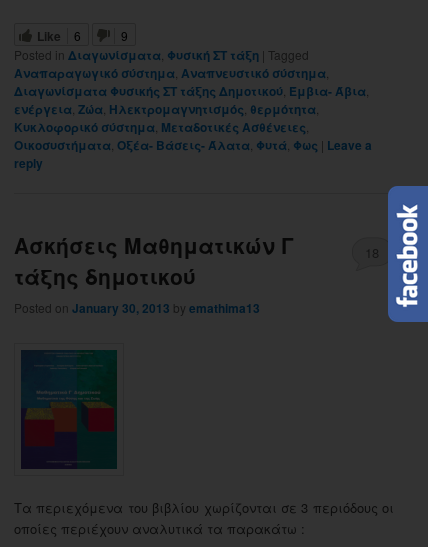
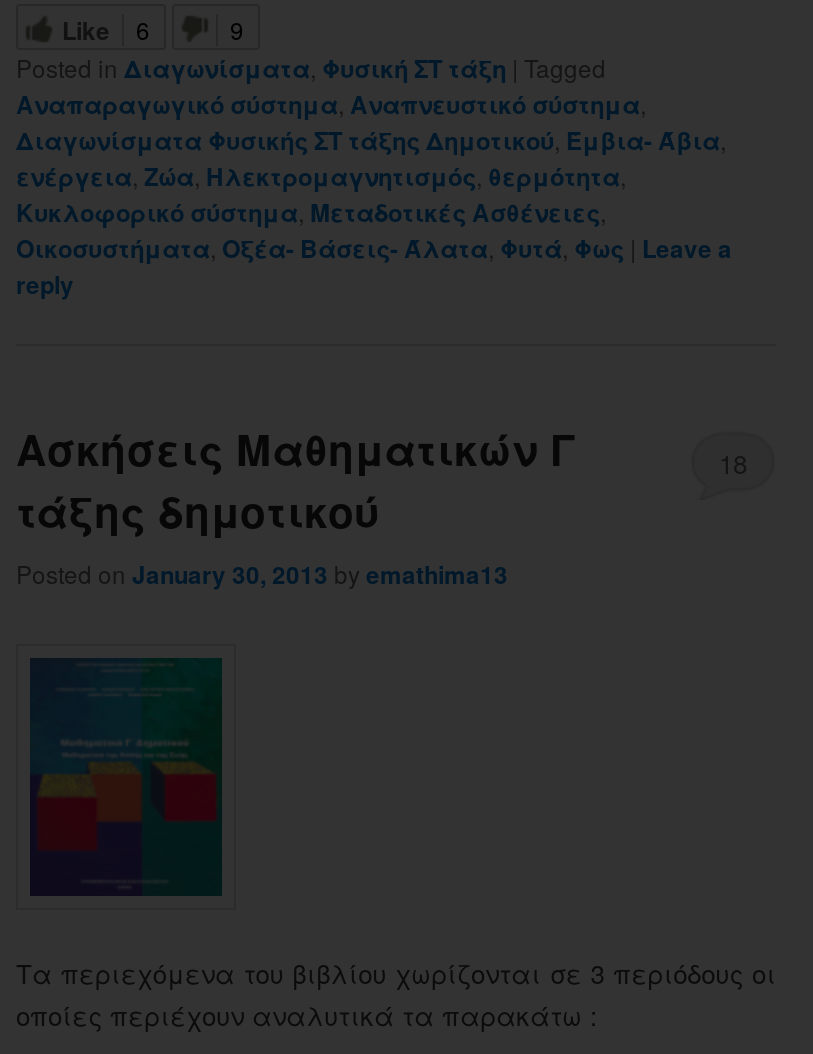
[387,185,425,323] [image] -> none

